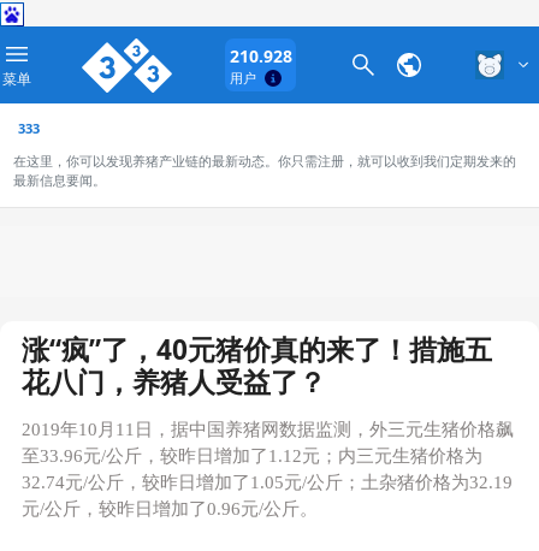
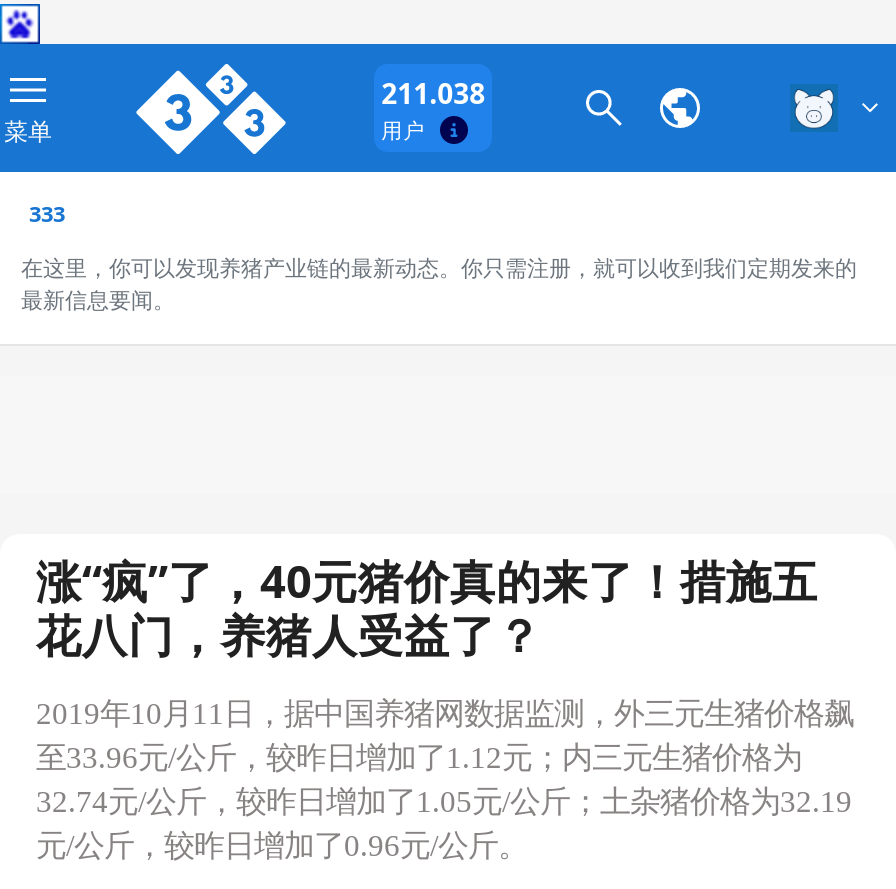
[229,44,292,67] 210.928 -> [381,74,485,112] 211.038

